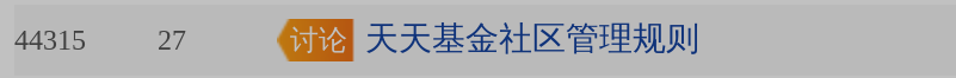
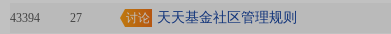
[14,24,86,57] 44315 -> [10,11,40,25] 43394

